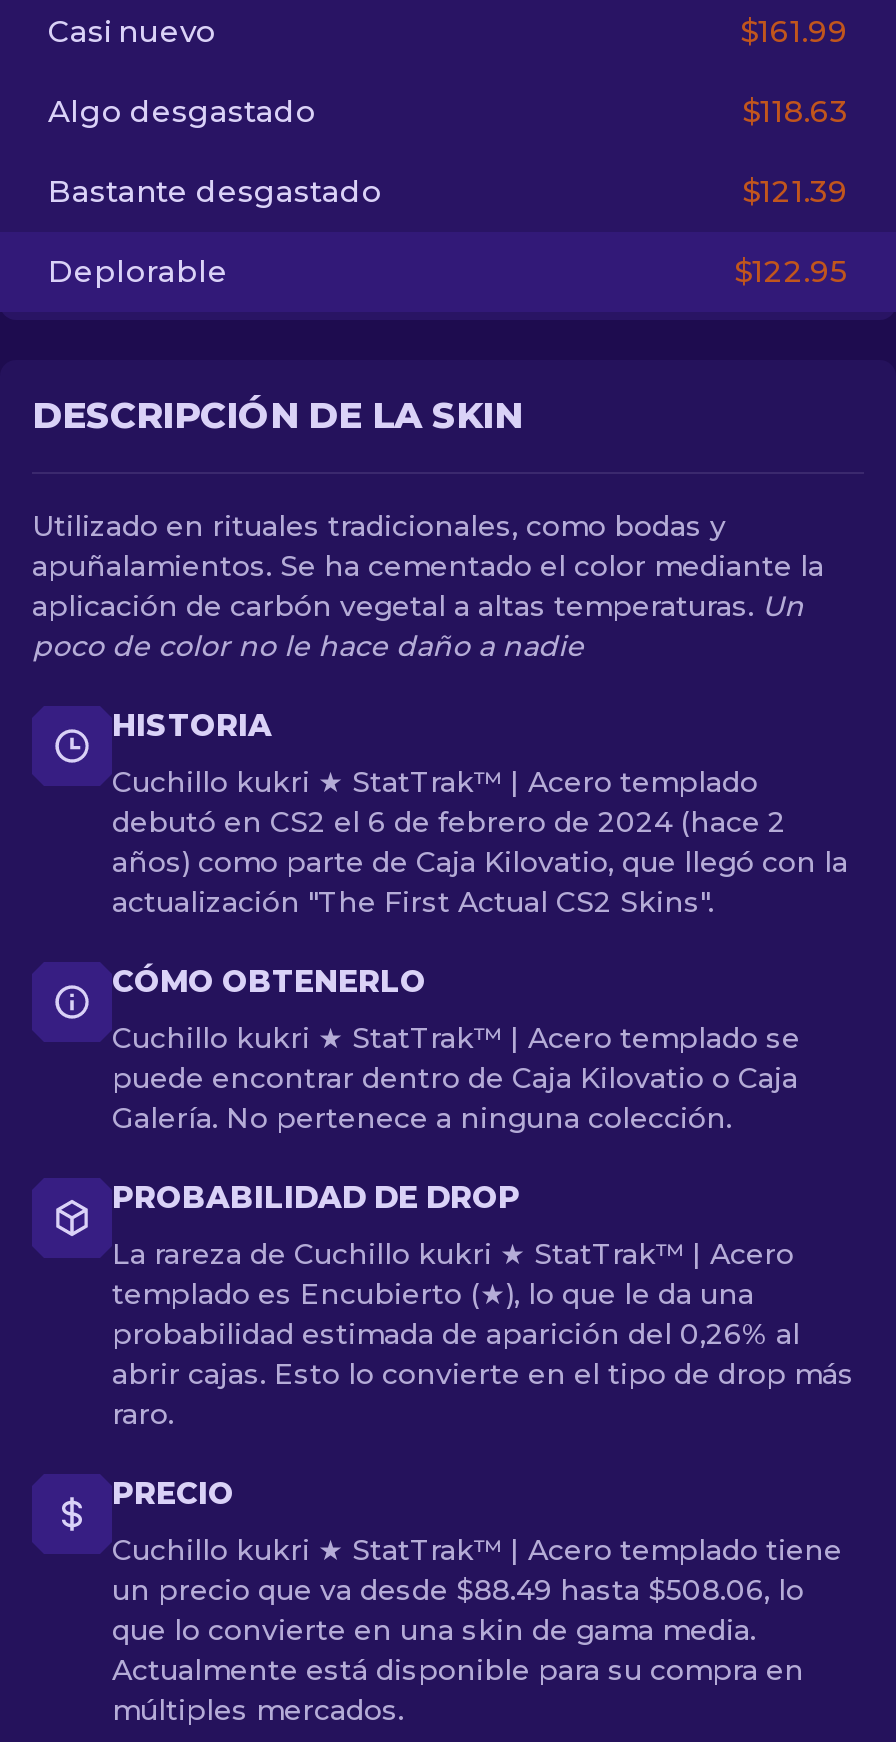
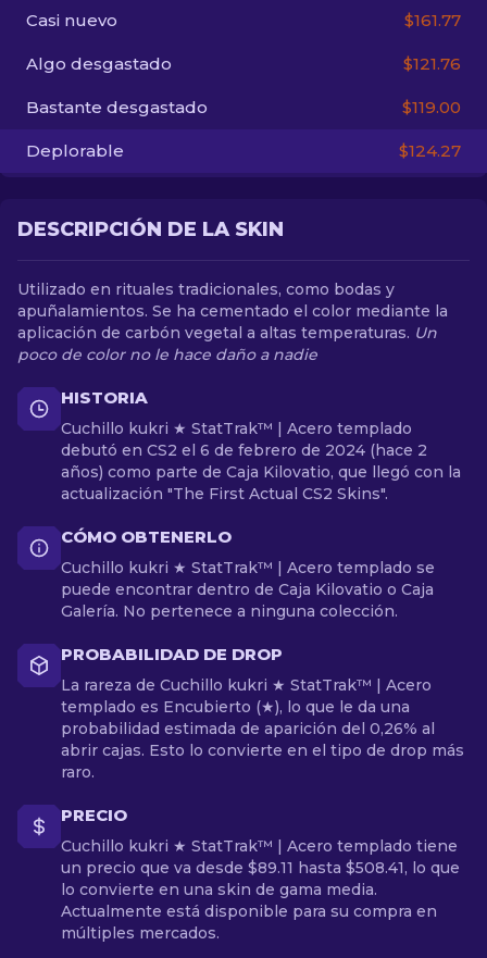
[740,12,848,50] $161.99 -> [404,10,461,30] $161.77
[742,92,848,130] $118.63 -> [403,53,461,74] $121.76
[742,172,848,210] $121.39 -> [402,97,461,117] $119.00
[734,252,848,290] $122.95 -> [399,140,461,161] $124.27
[112,1572,804,1648] un precio que va desde $88.49 hasta $508.06, lo | que lo convierte en una skin de gama media. -> [61,858,460,899] un precio que va desde $89.11 hasta $508.41, lo que | lo convierte en una skin de gama media.

